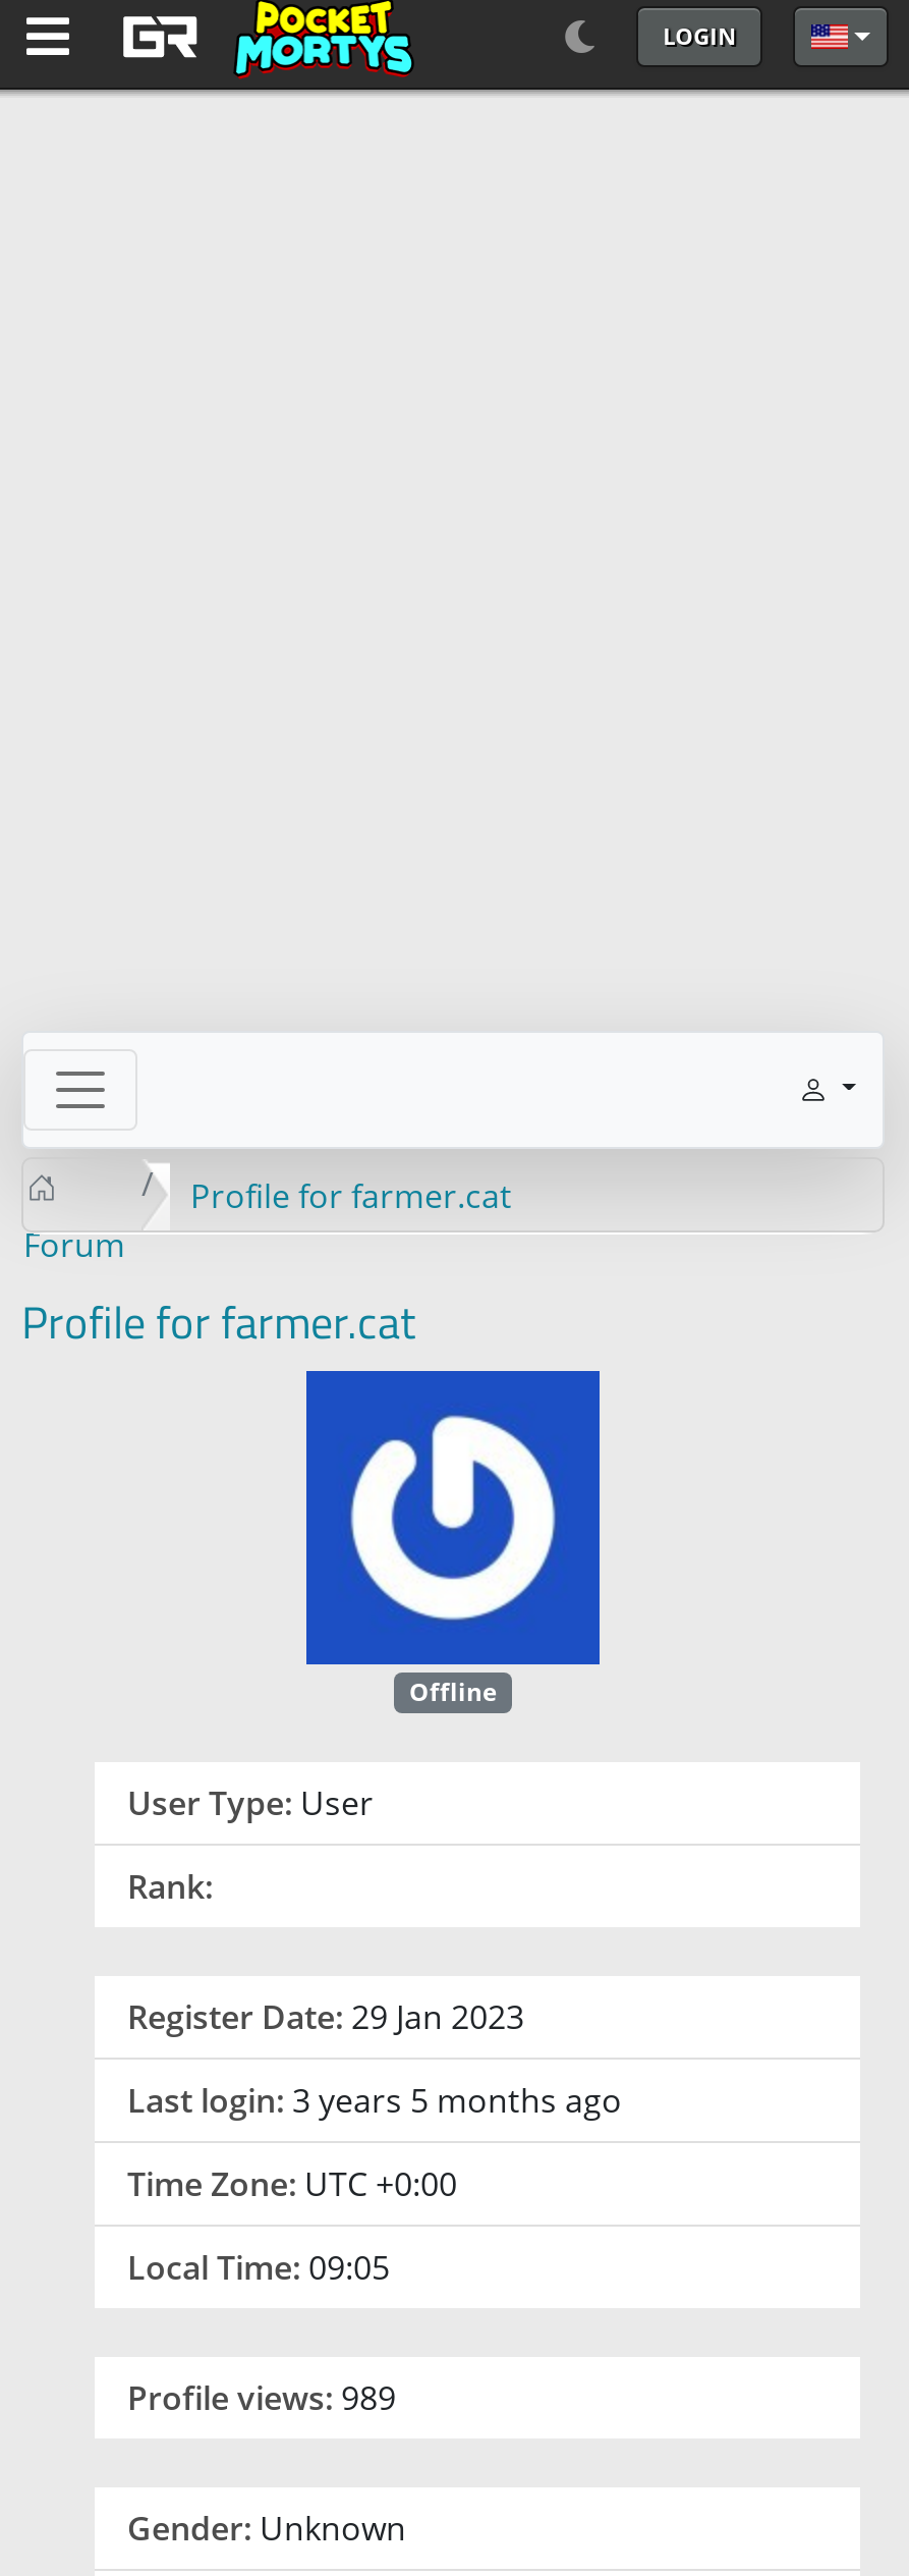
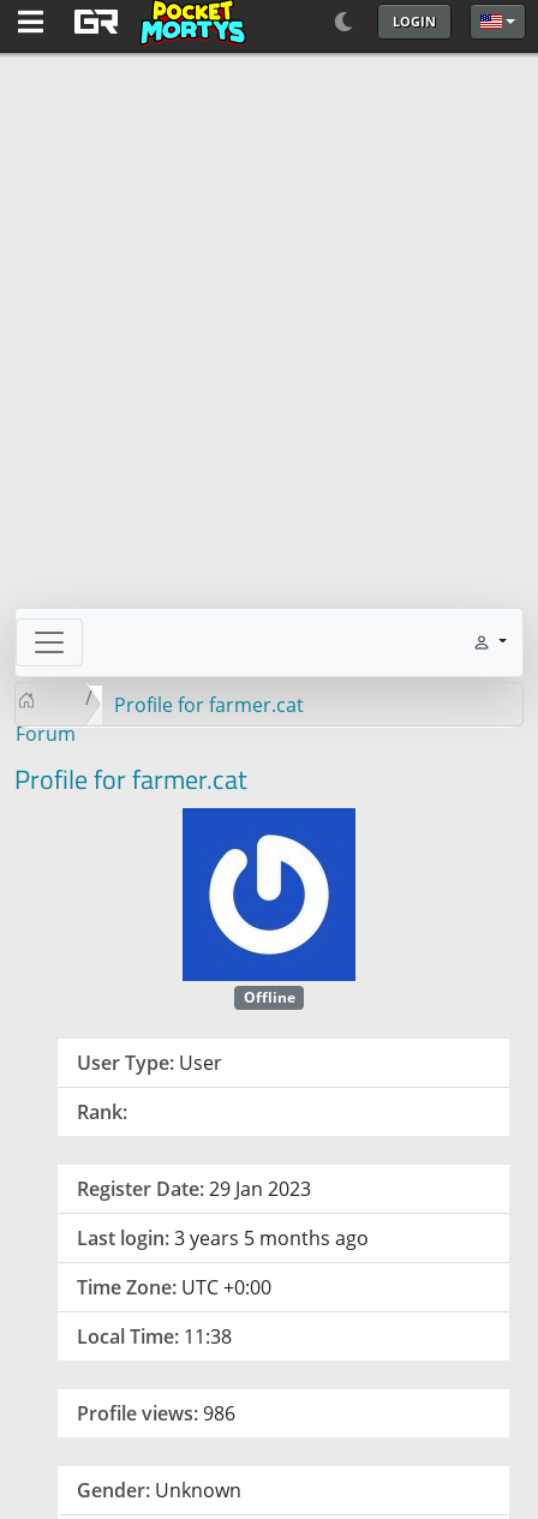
[127,2245,390,2290] Local Time: 09:05 -> [77,1324,232,1350] Local Time: 11:38
[127,2376,396,2421] Profile views: 989 -> [77,1400,235,1427] Profile views: 986

